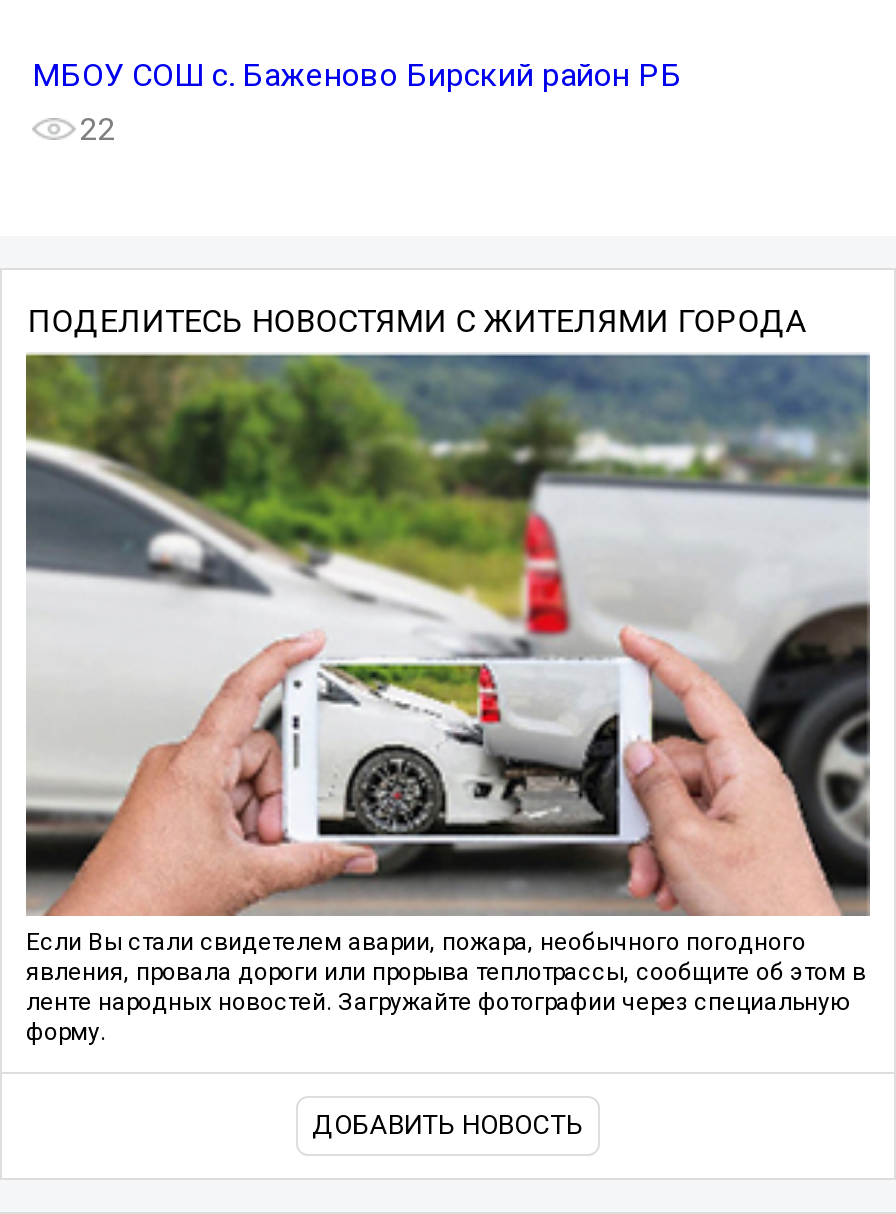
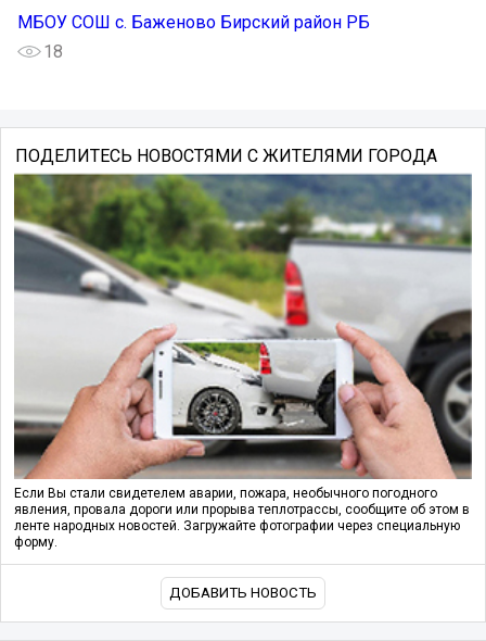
[80,109,116,147] 22 -> [43,41,63,62] 18

